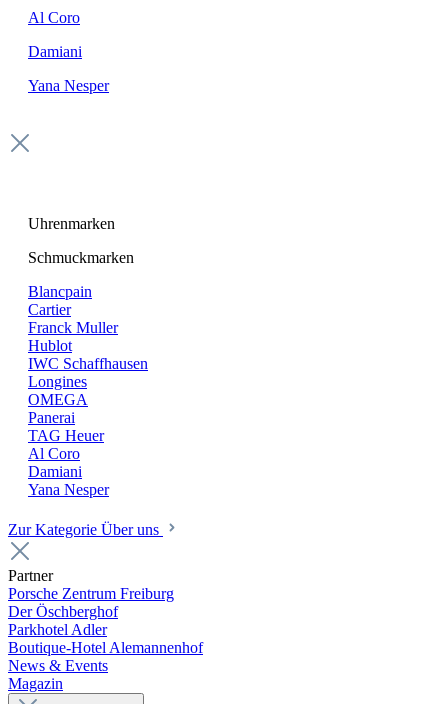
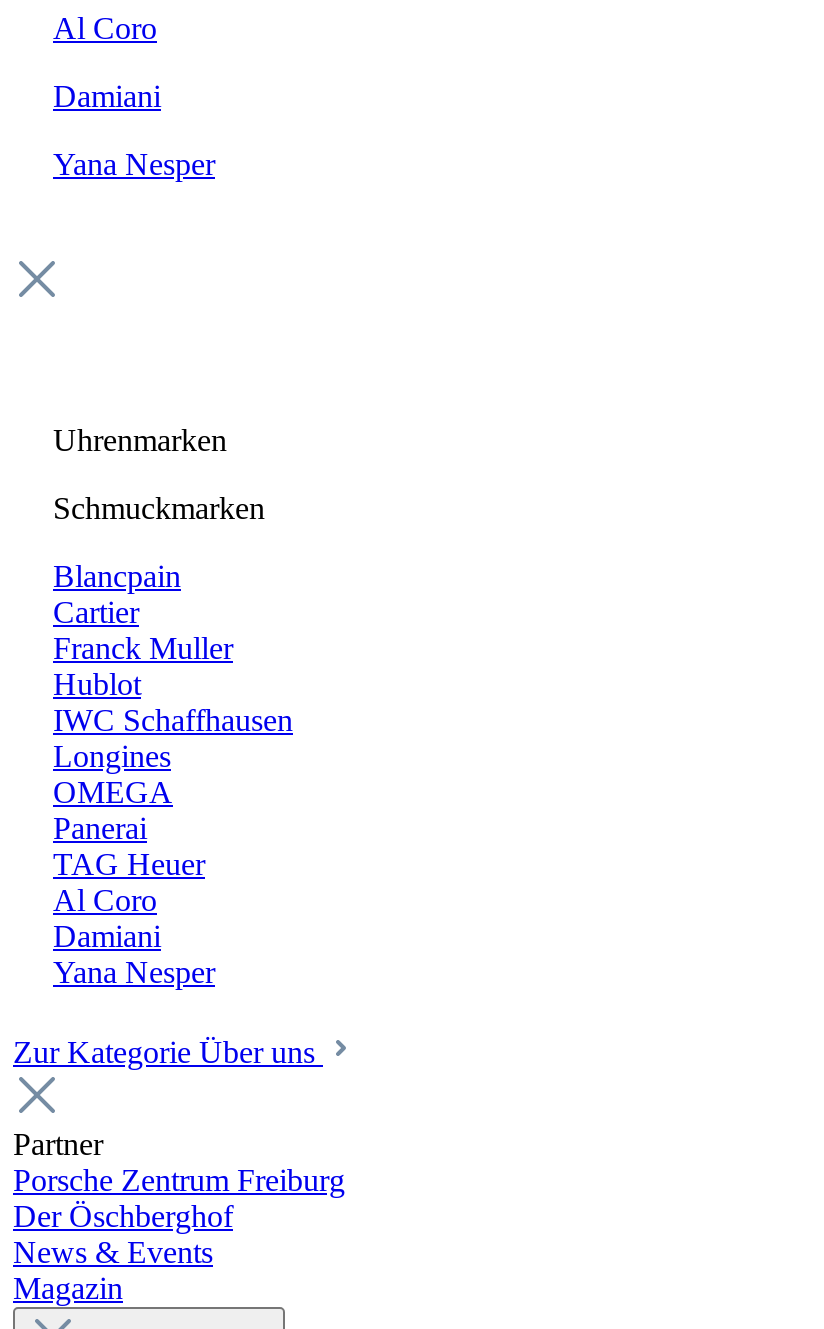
[8,621,203,656] Parkhotel Adler | Boutique-Hotel Alemannenhof -> none

